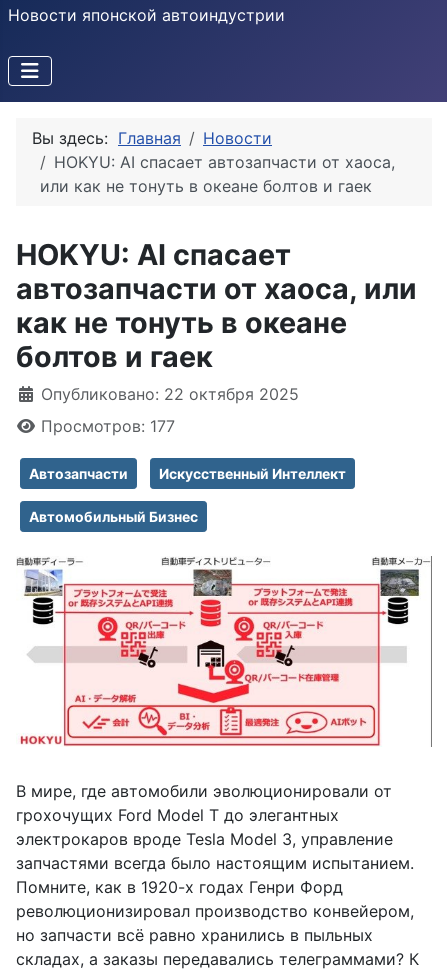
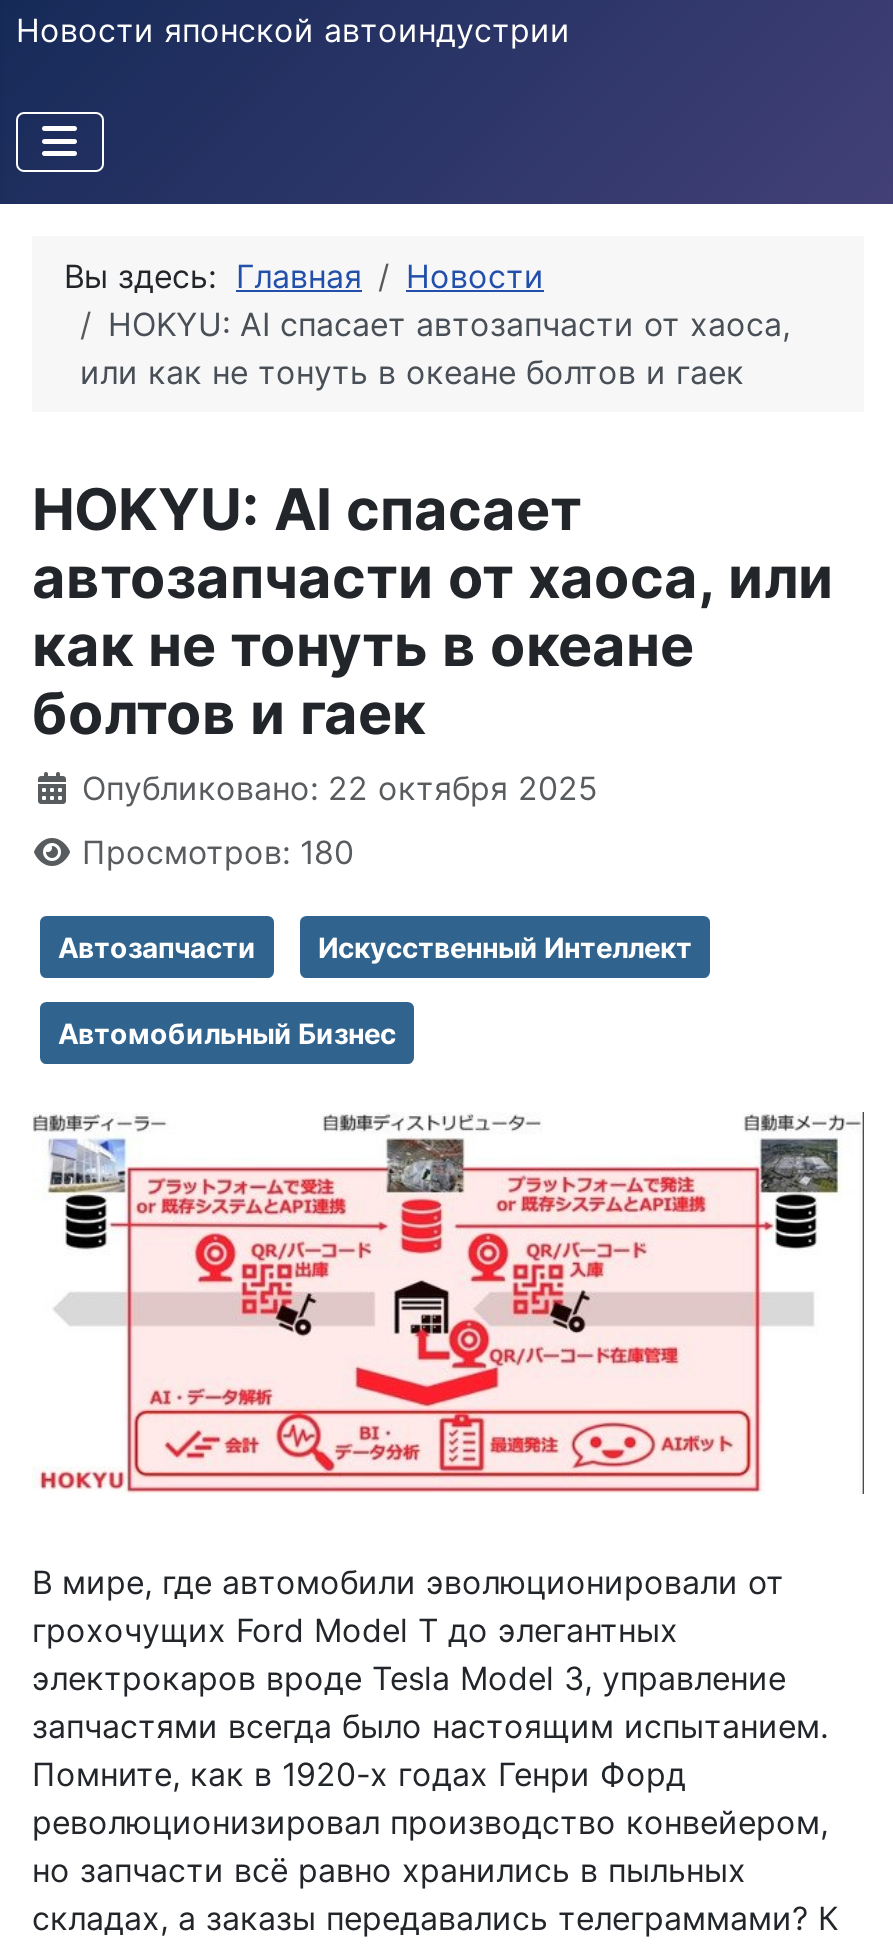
[41,416,175,436] Просмотров: 177 -> [82,832,354,872] Просмотров: 180

